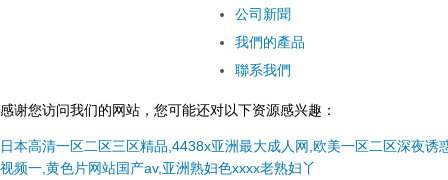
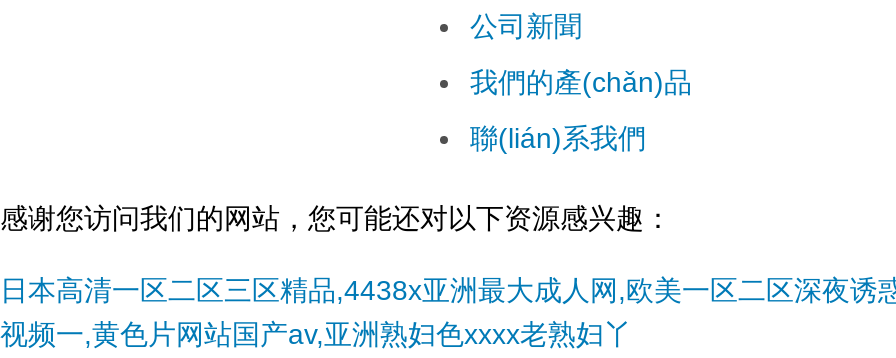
[235,34,305,50] 我們的產品 -> [470,66,692,98] 我們的產(chǎn)品
[235,62,291,78] 聯系我們 -> [470,122,646,154] 聯(lián)系我們

